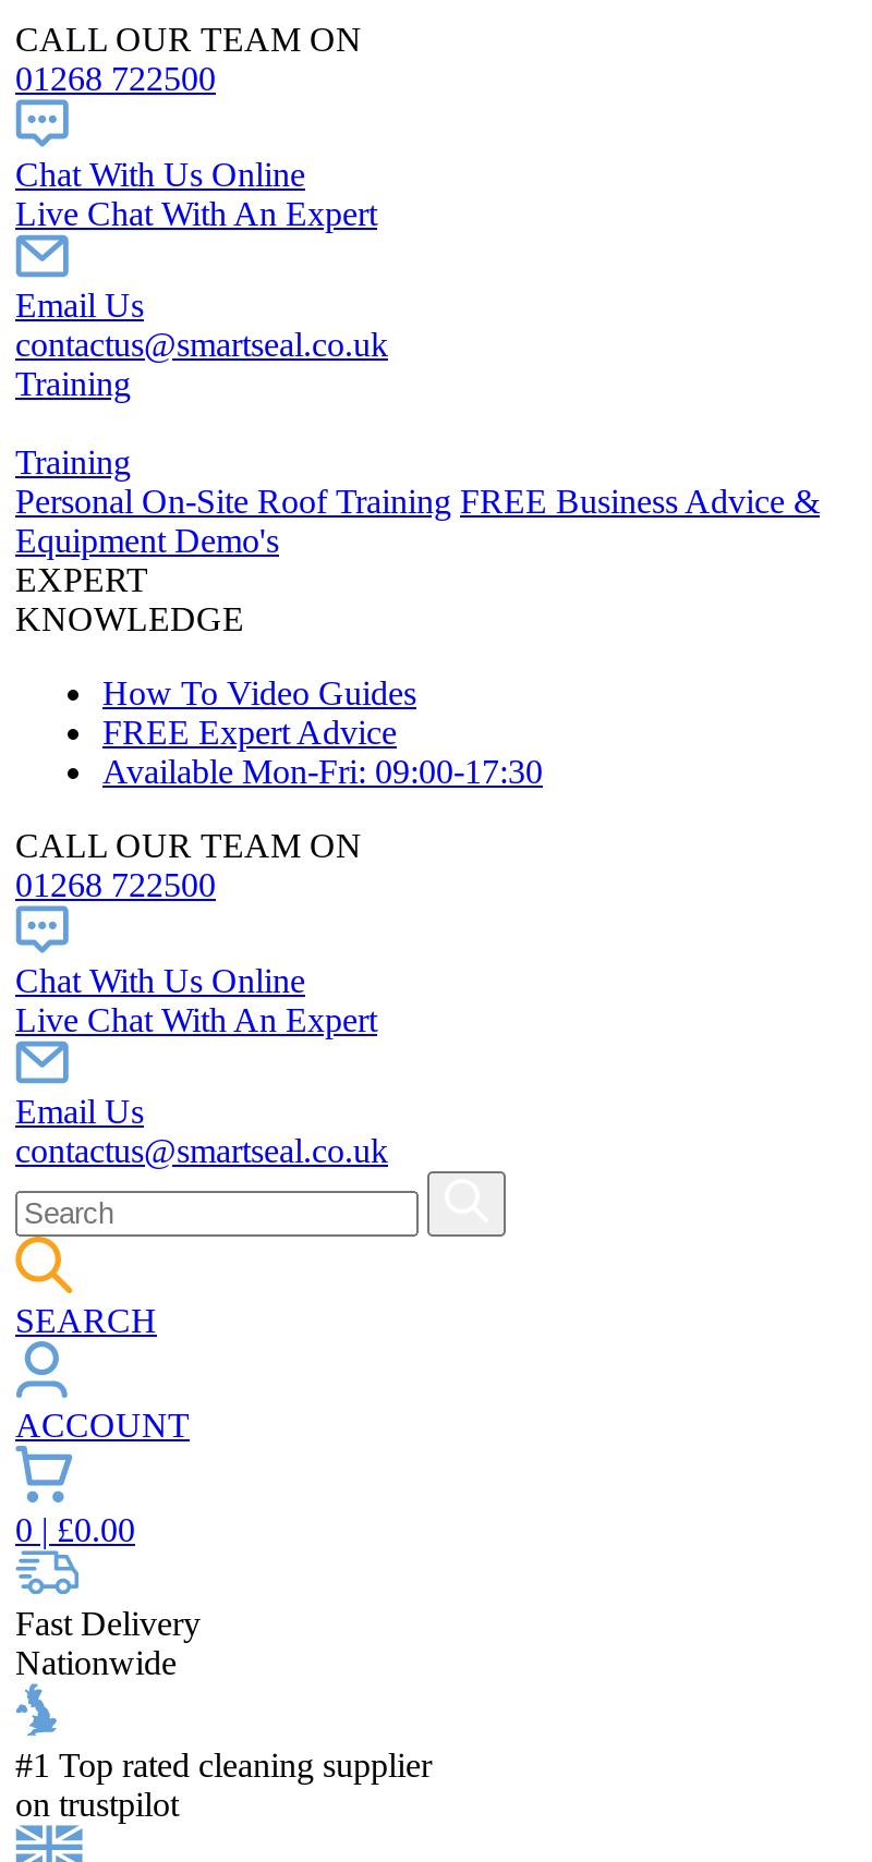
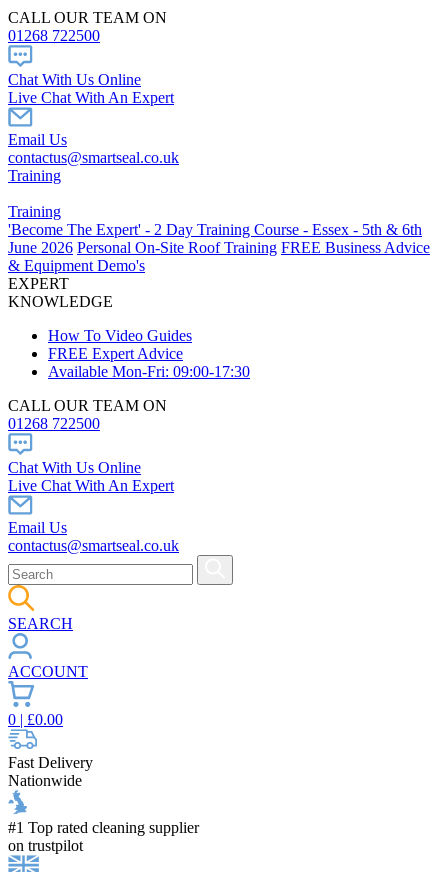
[15,483,820,559] Personal On-Site Roof Training FREE Business Advice & | Equipment Demo's -> [8,221,430,274] 'Become The Expert' - 2 Day Training Course - Essex - 5th & 6th | June 2026 Personal On-Site Roof Training FREE Business Advice | & Equipment Demo's

